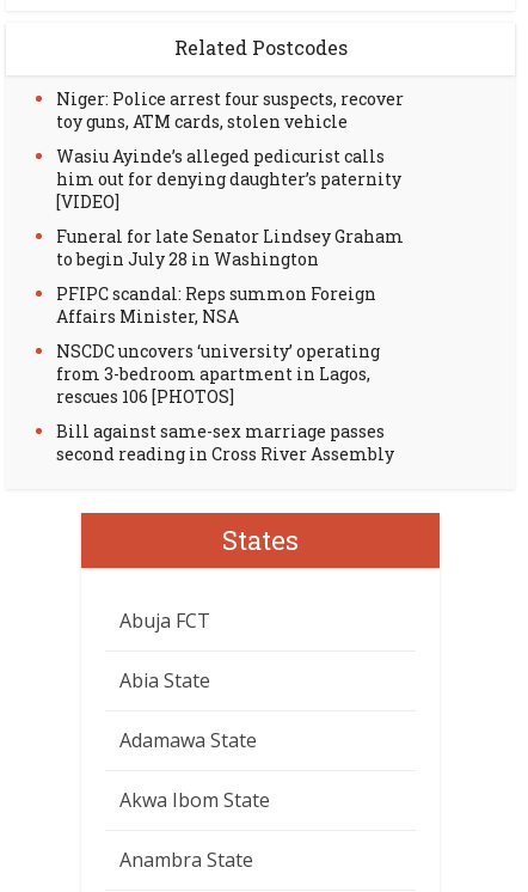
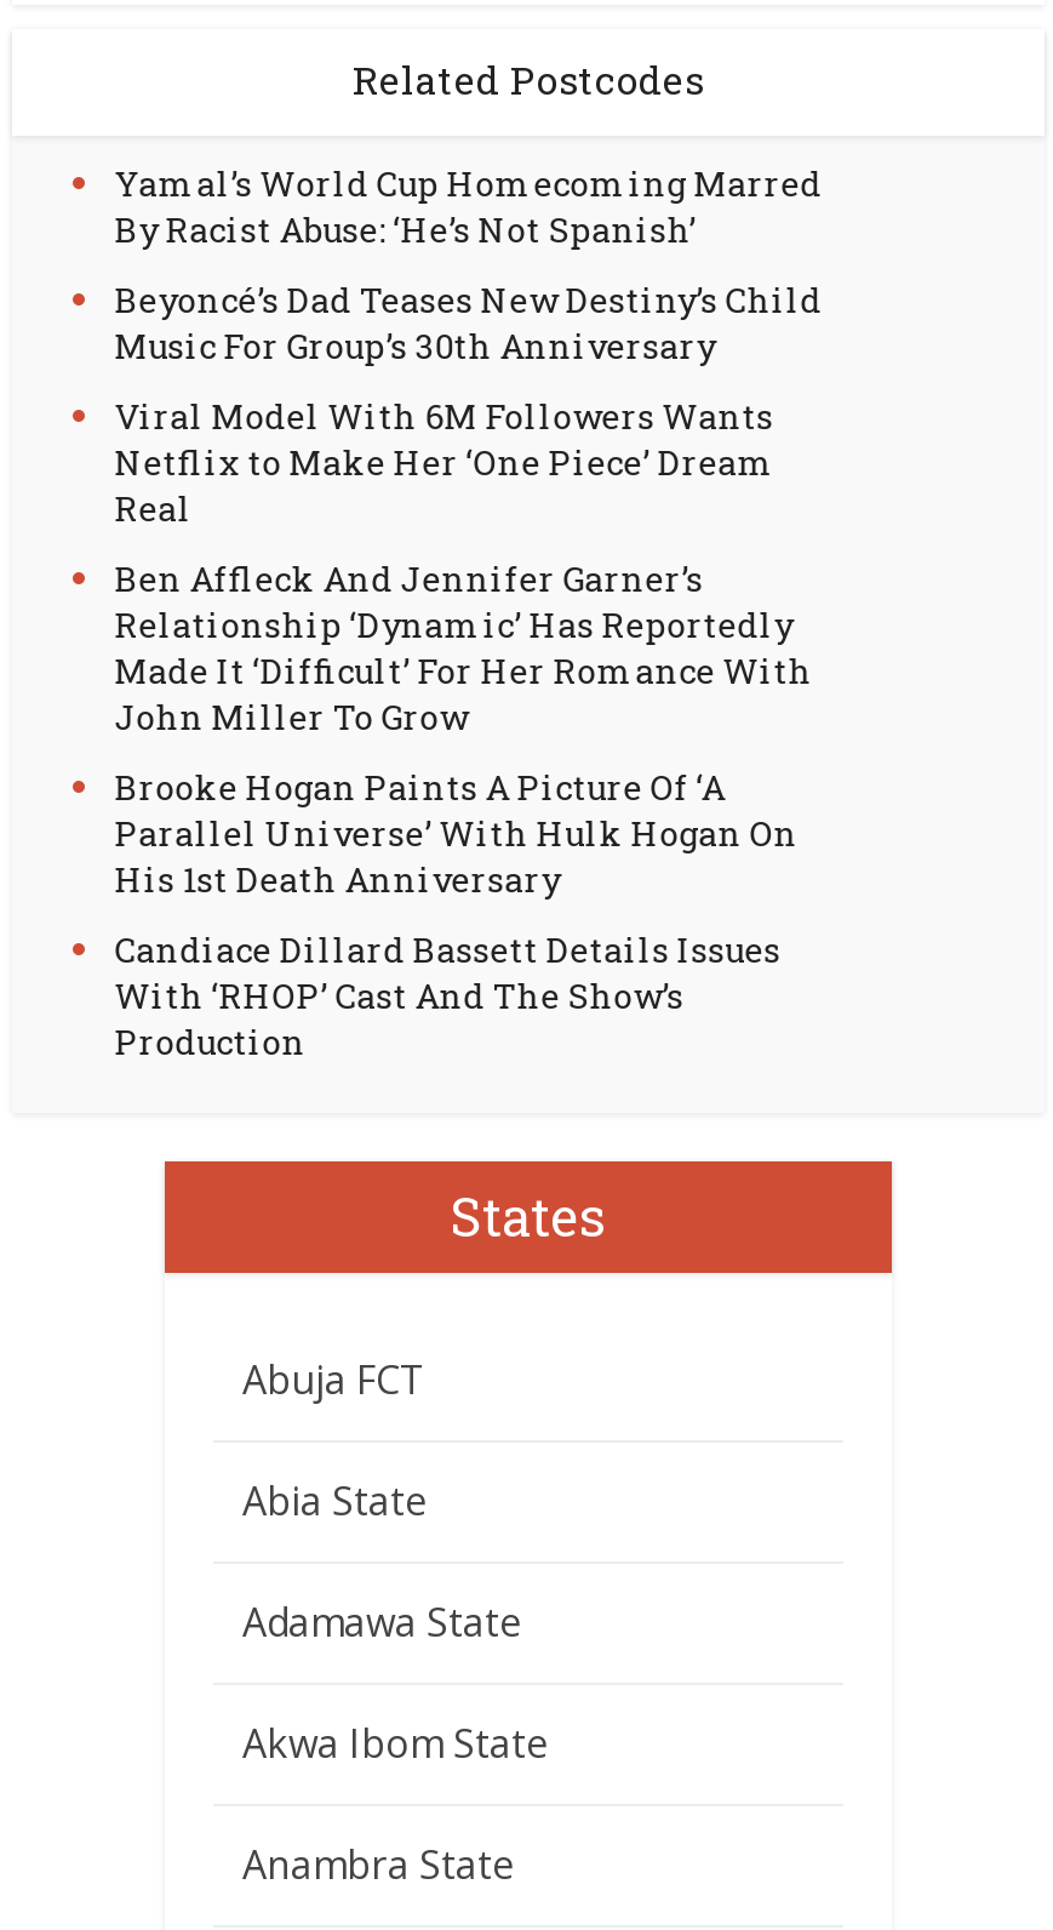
[56,87,404,133] Niger: Police arrest four suspects, recover | toy guns, ATM cards, stolen vehicle -> [114,160,822,252] Yamal’s World Cup Homecoming Marred | By Racist Abuse: ‘He’s Not Spanish’
[56,145,402,213] Wasiu Ayinde’s alleged pedicurist calls | him out for denying daughter’s paternity | [VIDEO] -> [114,276,822,369] Beyoncé’s Dad Teases New Destiny’s Child | Music For Group’s 30th Anniversary
[56,225,404,270] Funeral for late Senator Lindsey Graham | to begin July 28 in Washington -> [114,393,776,531] Viral Model With 6M Followers Wants | Netflix to Make Her ‘One Piece’ Dream | Real
[56,282,377,328] PFIPC scandal: Reps summon Foreign | Affairs Minister, NSA -> [114,555,812,740] Ben Affleck And Jennifer Garner’s | Relationship ‘Dynamic’ Has Reportedly | Made It ‘Difficult’ For Her Romance With | John Miller To Grow
[56,340,380,408] NSCDC uncovers ‘university’ operating | from 3-bedroom apartment in Lagos, | rescues 106 [PHOTOS] -> [114,764,798,902] Brooke Hogan Paints A Picture Of ‘A | Parallel Universe’ With Hulk Hogan On | His 1st Death Anniversary
[56,420,394,465] Bill against same-sex marriage passes | second reading in Cross River Assembly -> [114,926,781,1064] Candiace Dillard Bassett Details Issues | With ‘RHOP’ Cast And The Show’s | Production

